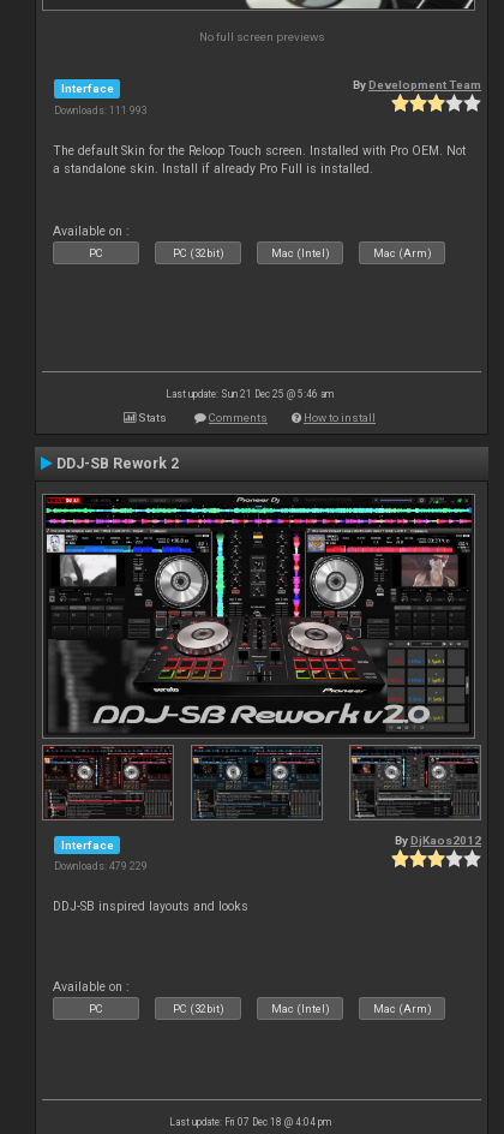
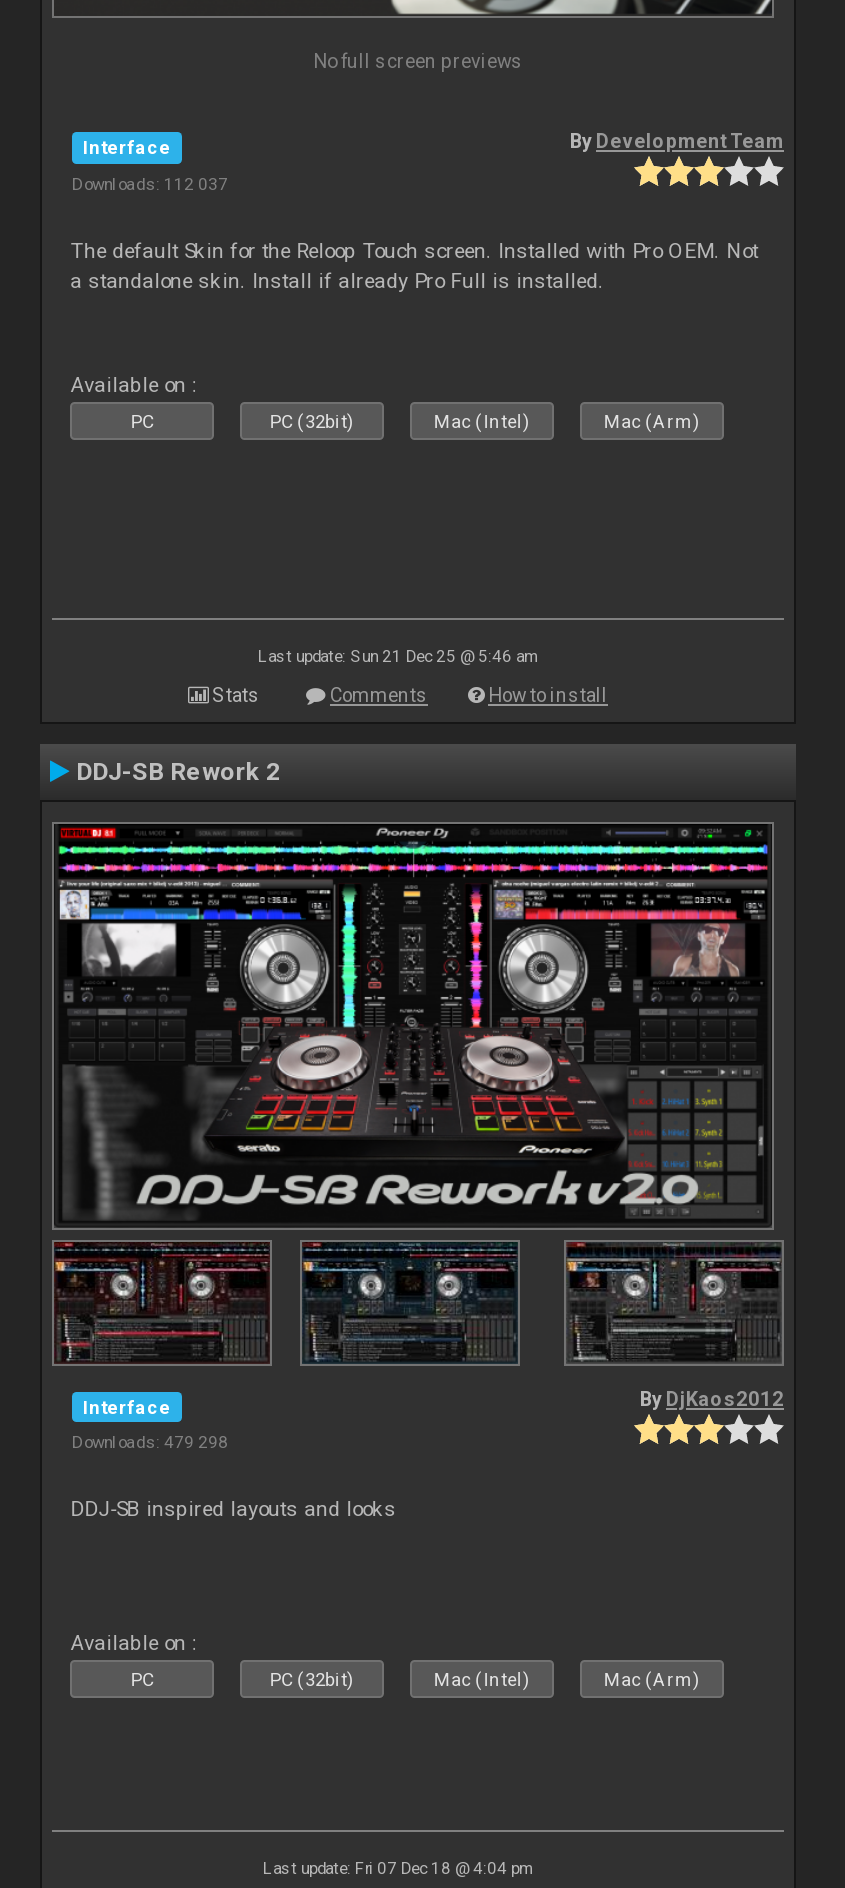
[54,104,148,116] Downloads: 111 993 -> [72,173,228,193] Downloads: 112 037
[54,861,148,873] Downloads: 479 229 -> [72,1433,228,1453] Downloads: 479 298

